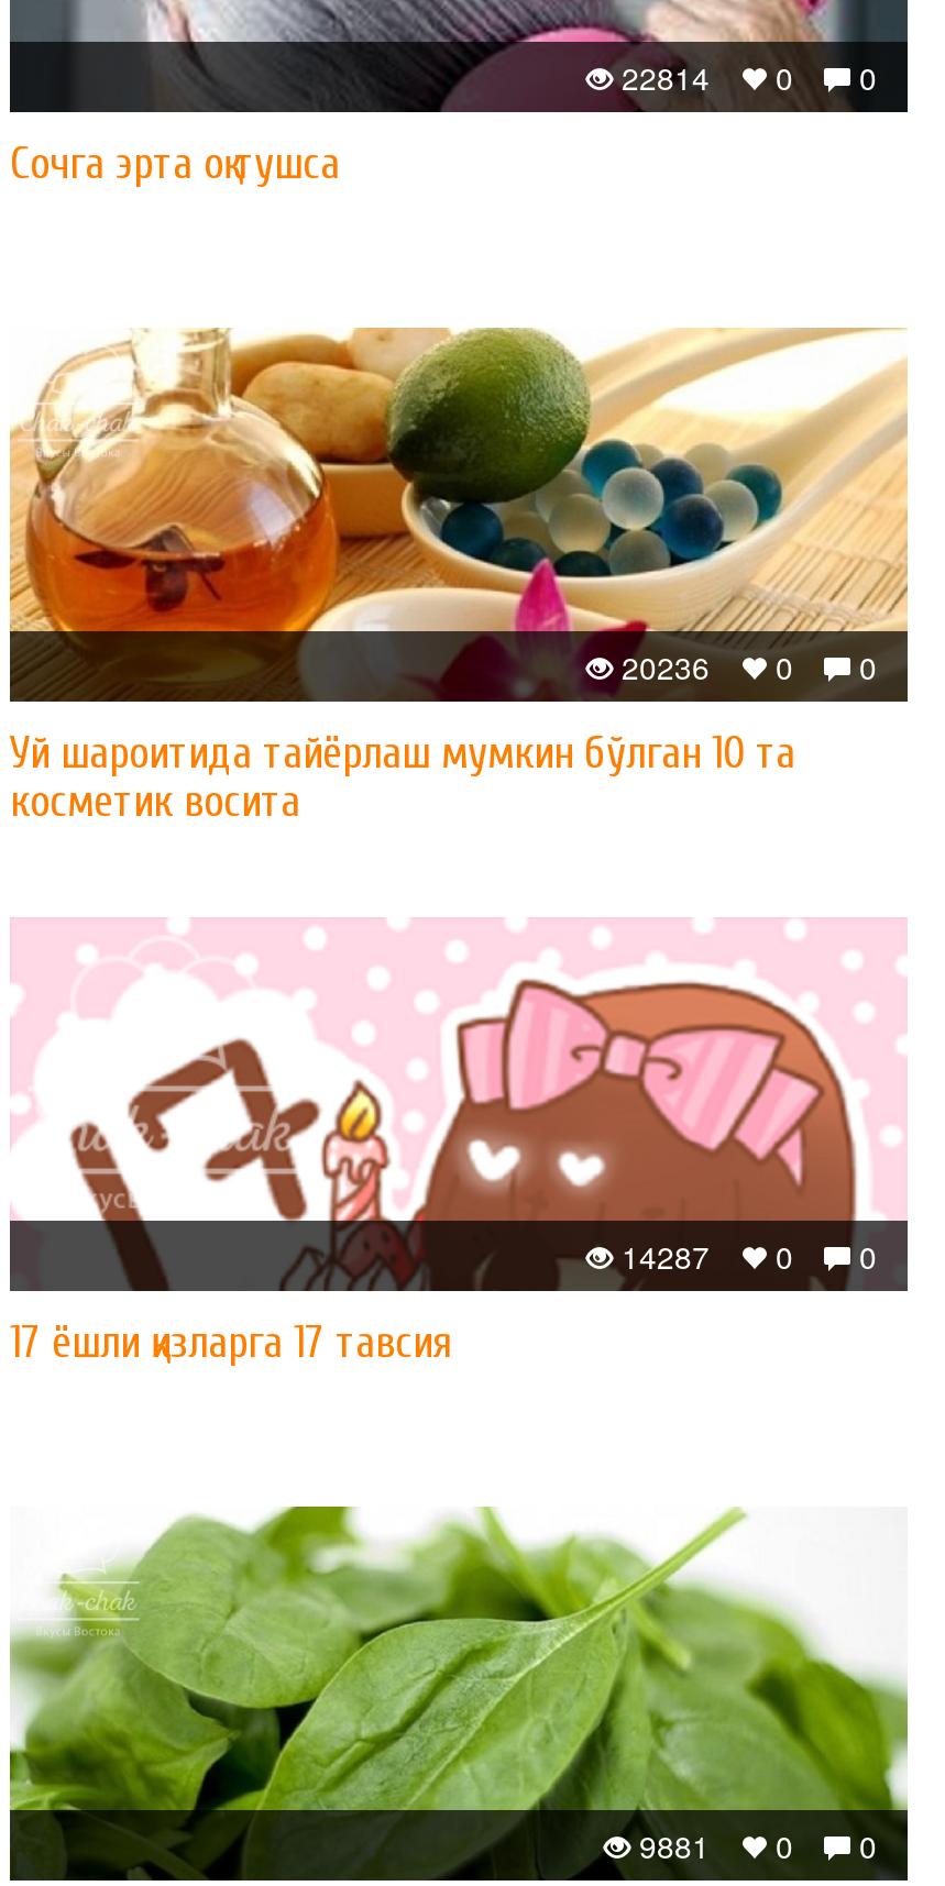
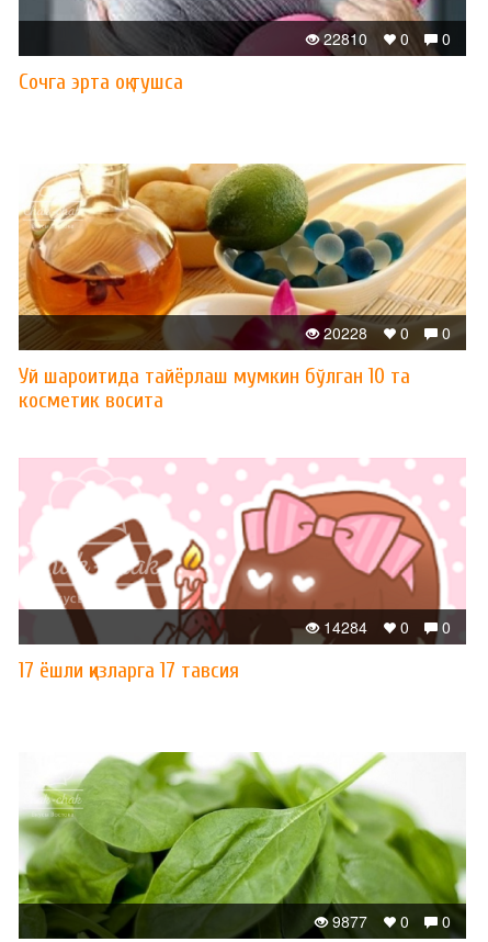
[622,55,877,99] 22814 0 0 -> [324,27,451,49] 22810 0 0
[622,644,877,688] 20236 0 0 -> [324,322,451,344] 20228 0 0
[622,1234,877,1278] 14287 0 0 -> [324,616,451,638] 14284 0 0
[639,1823,877,1867] 9881 0 0 -> [332,910,451,932] 9877 0 0

